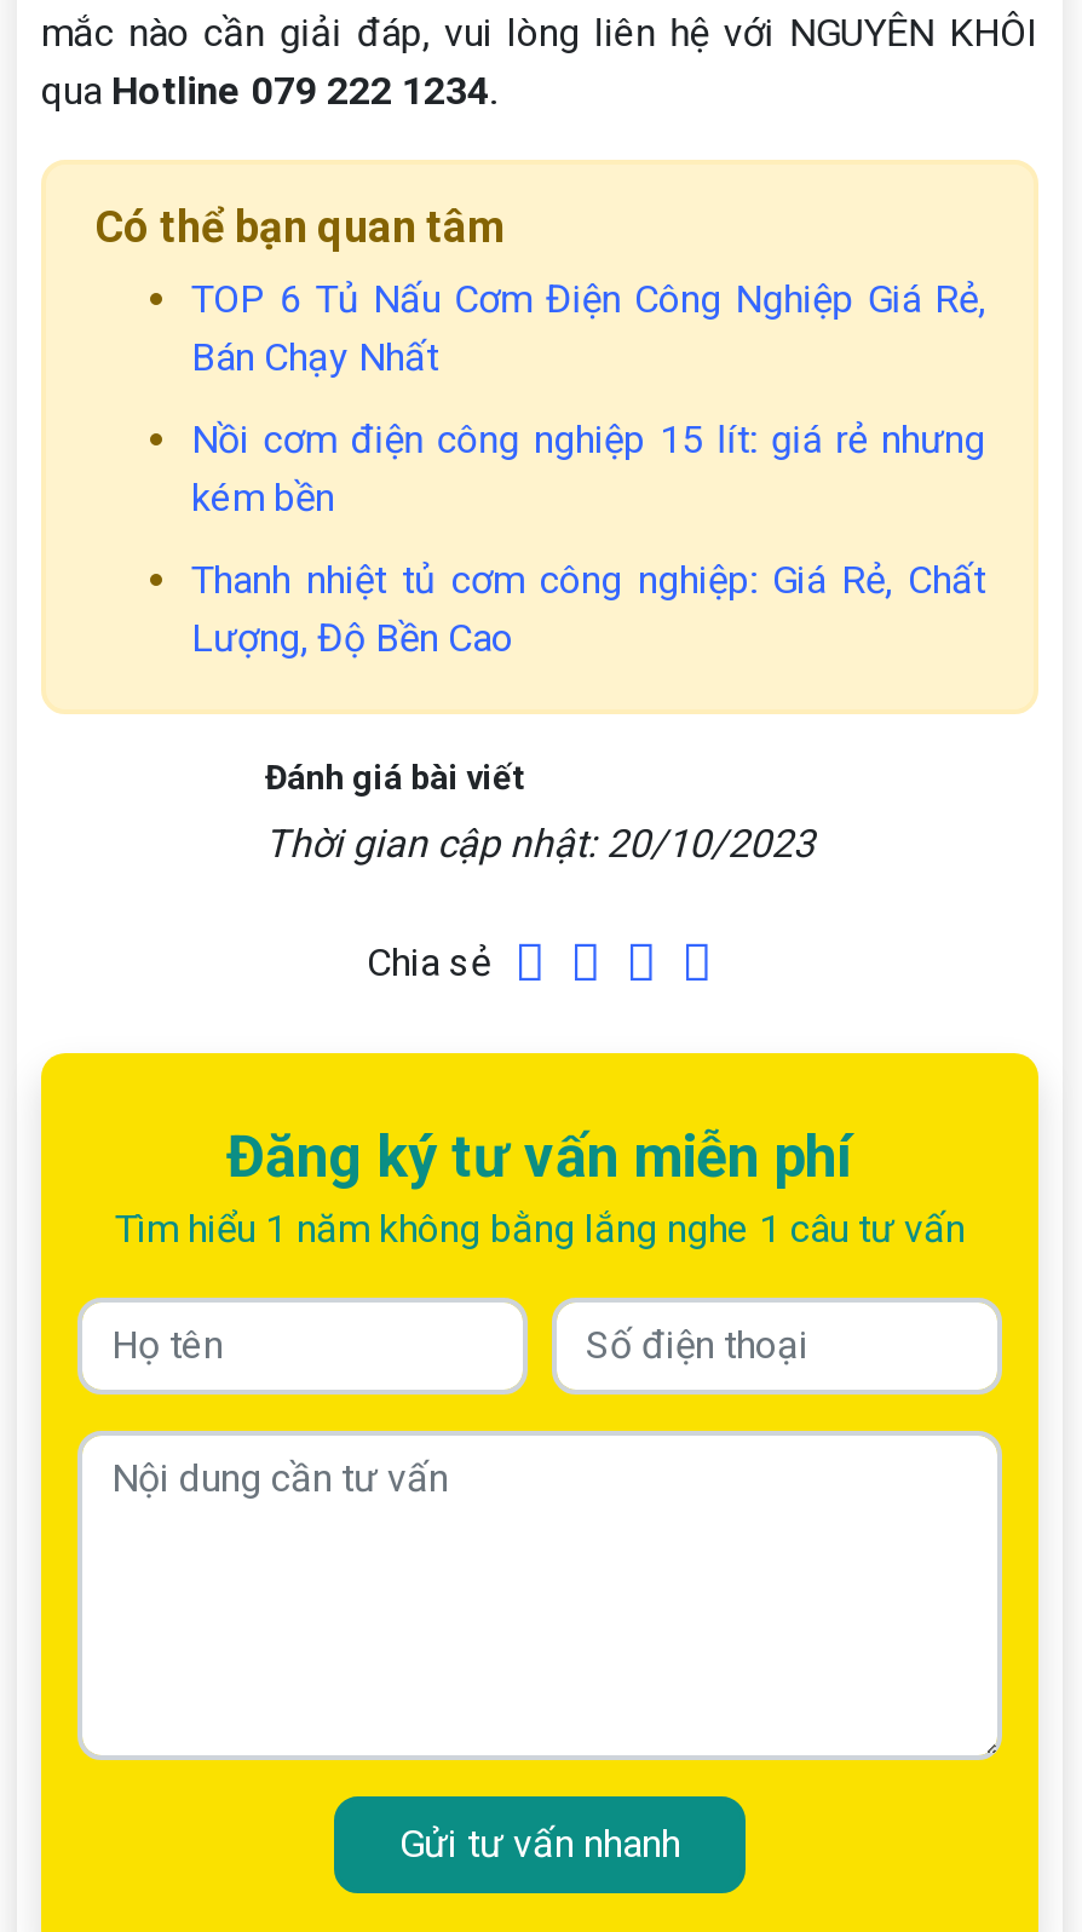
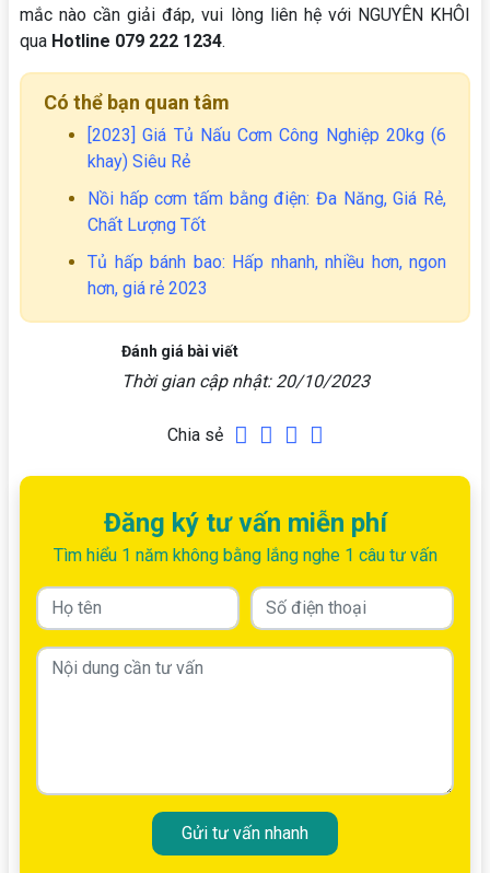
[191,275,985,379] TOP 6 Tủ Nấu Cơm Điện Công Nghiệp Giá Rẻ, | Bán Chạy Nhất -> [87,124,446,171] [2023] Giá Tủ Nấu Cơm Công Nghiệp 20kg (6 | khay) Siêu Rẻ
[191,415,985,520] Nồi cơm điện công nghiệp 15 lít: giá rẻ nhưng | kém bền -> [87,188,446,235] Nồi hấp cơm tấm bằng điện: Đa Năng, Giá Rẻ, | Chất Lượng Tốt
[191,556,985,660] Thanh nhiệt tủ cơm công nghiệp: Giá Rẻ, Chất | Lượng, Độ Bền Cao -> [87,251,446,298] Tủ hấp bánh bao: Hấp nhanh, nhiều hơn, ngon | hơn, giá rẻ 2023

